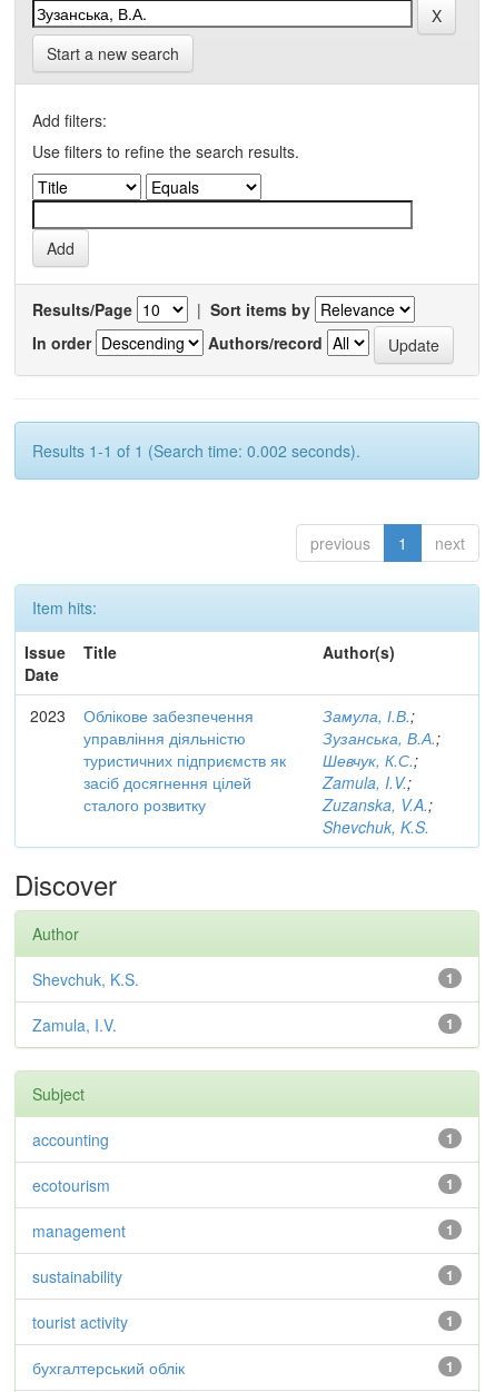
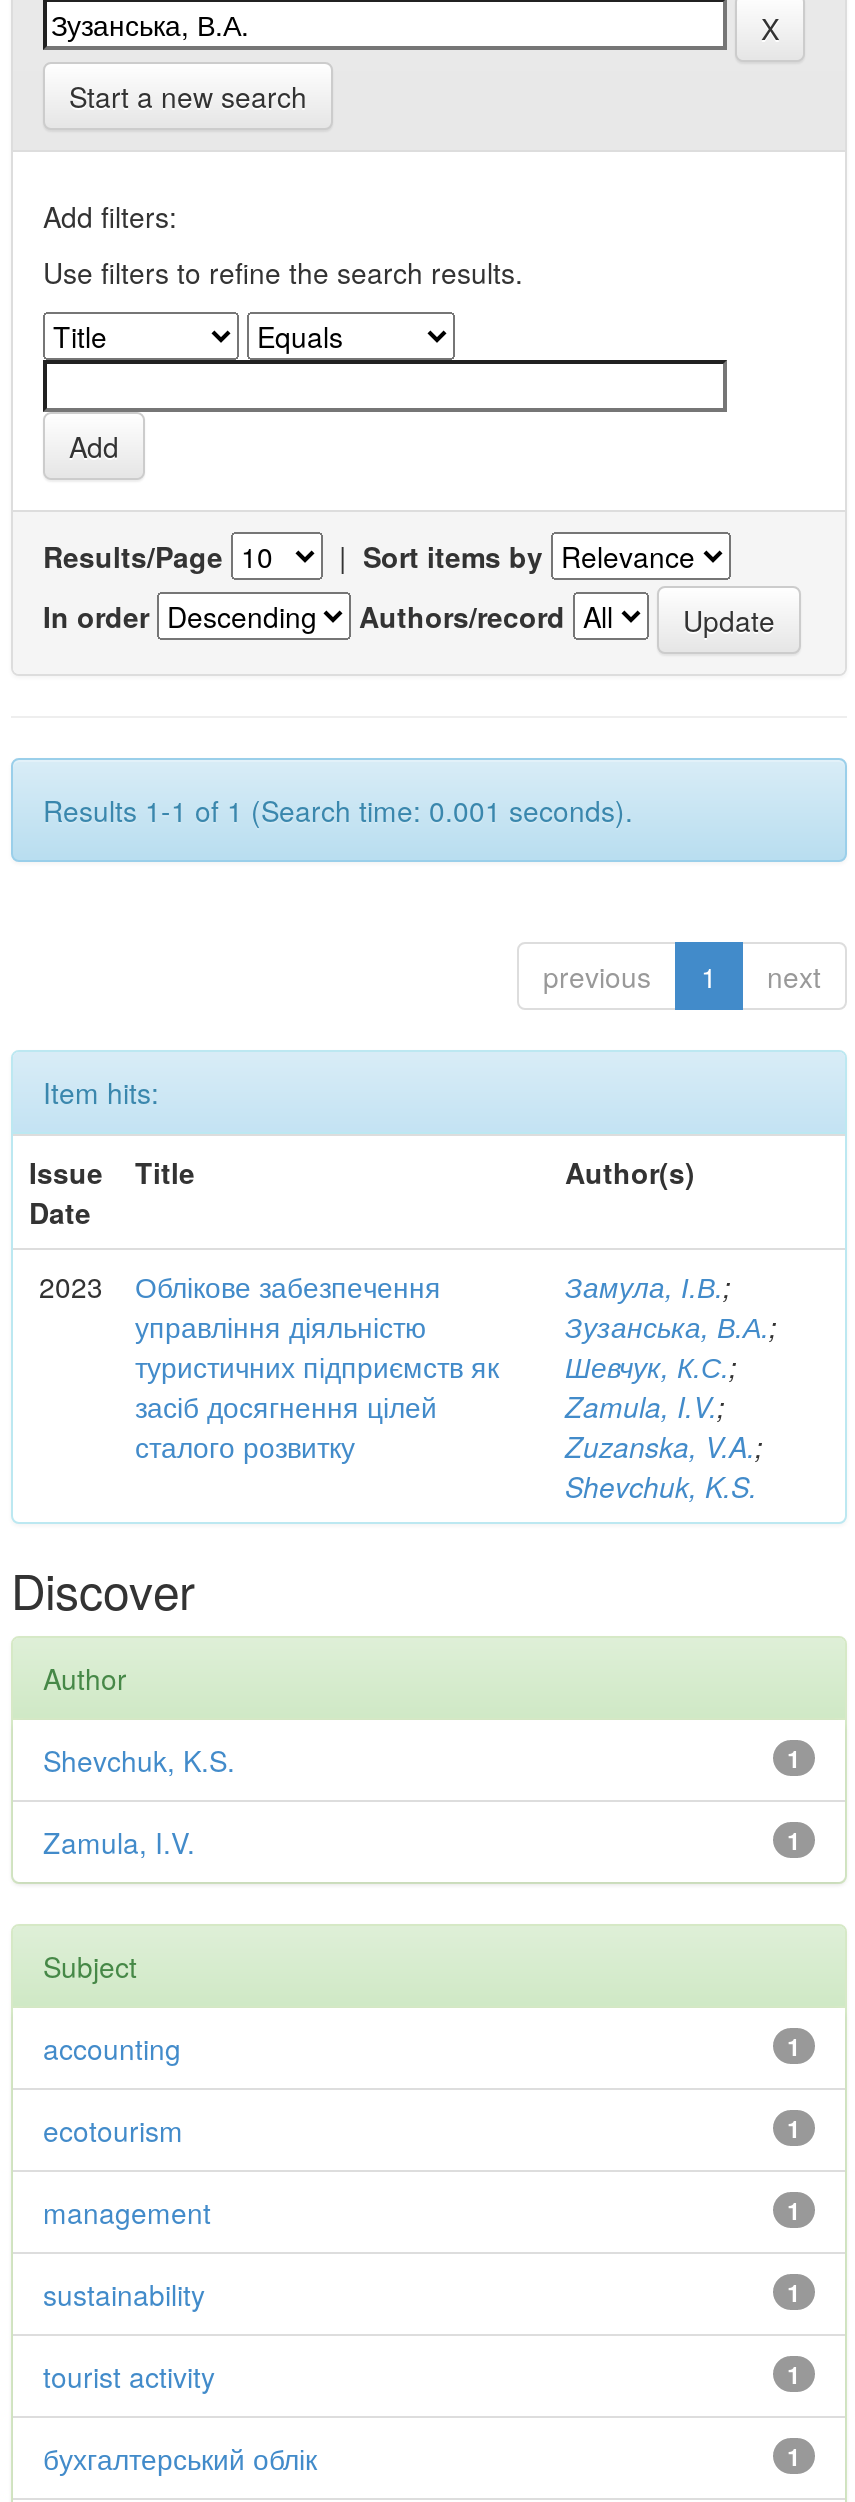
[32,440,360,462] Results 1-1 of 1 (Search time: 0.002 seconds). -> [43,790,633,830] Results 1-1 of 1 (Search time: 0.001 seconds).

